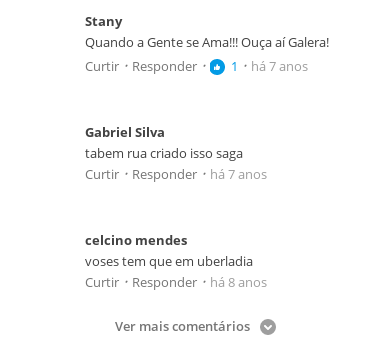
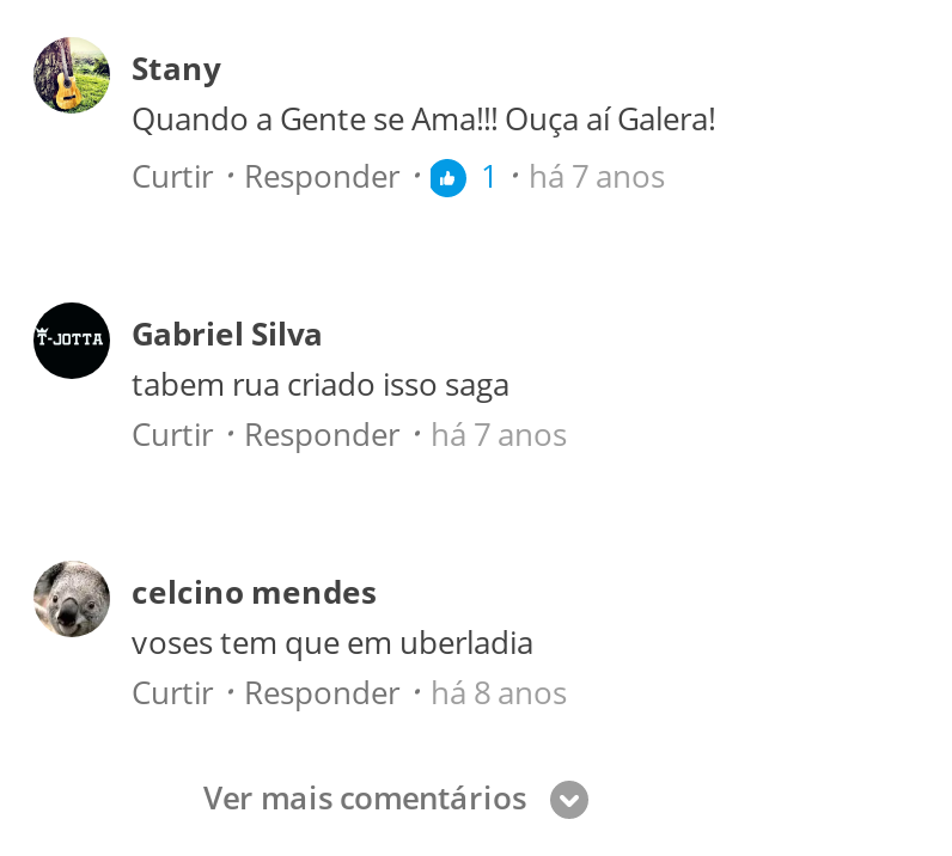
none -> [31,35,112,116] [image]
none -> [31,300,112,381] [image]
none -> [31,558,112,640] [image]

